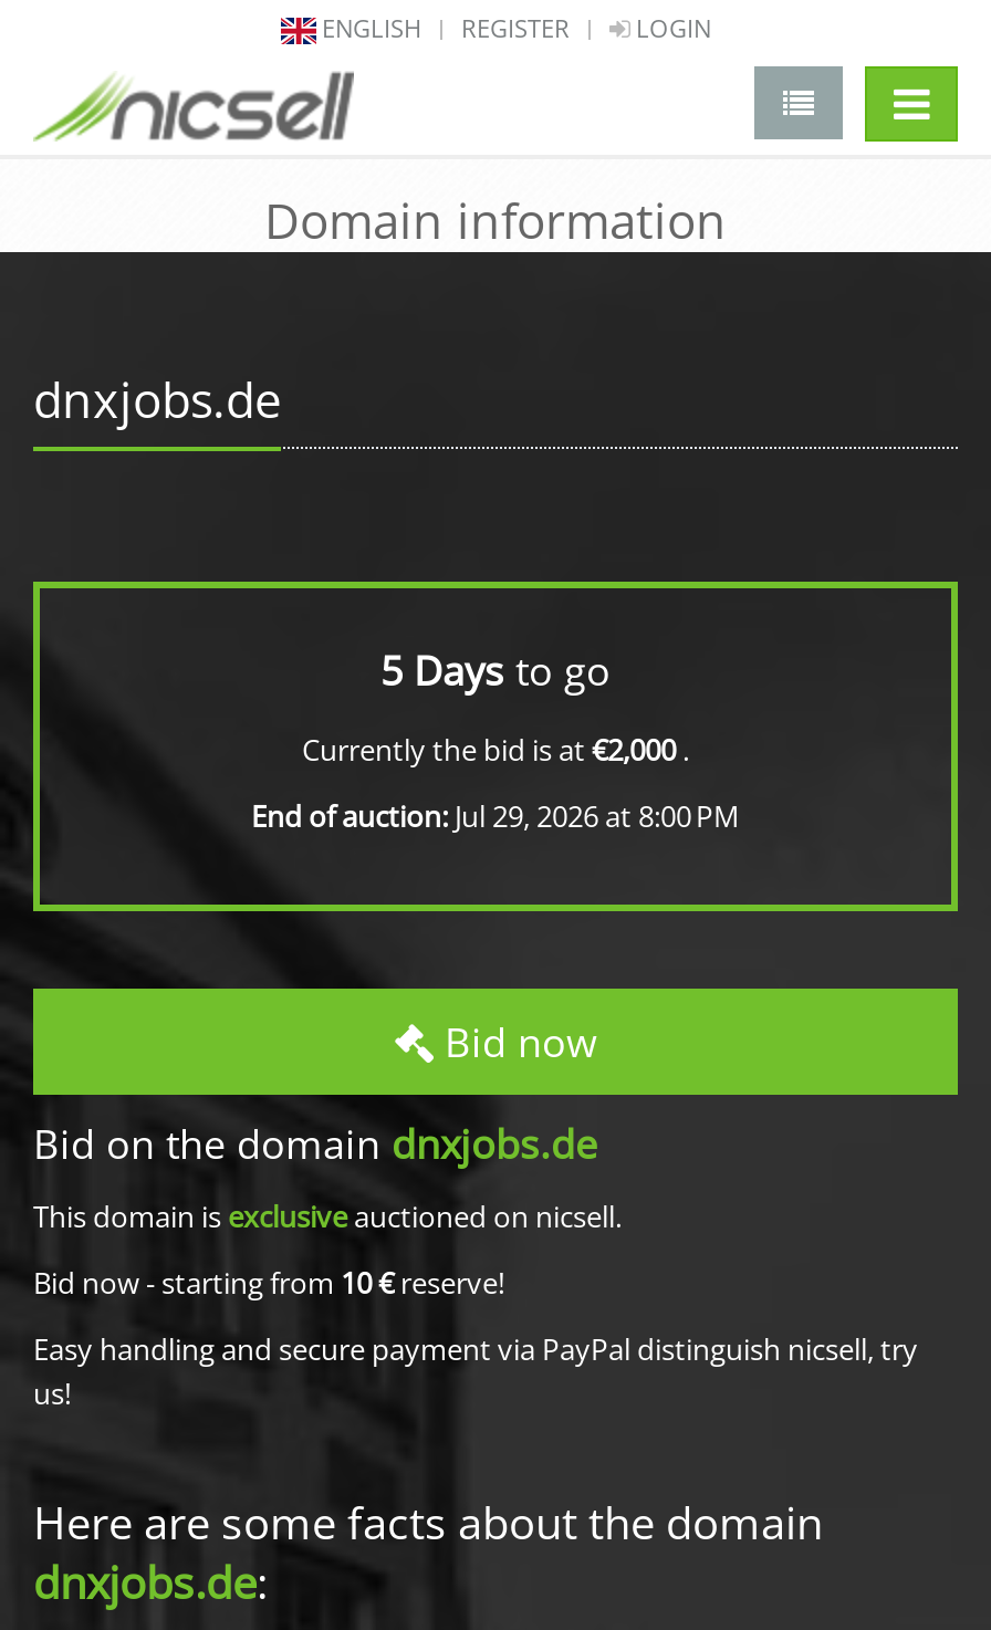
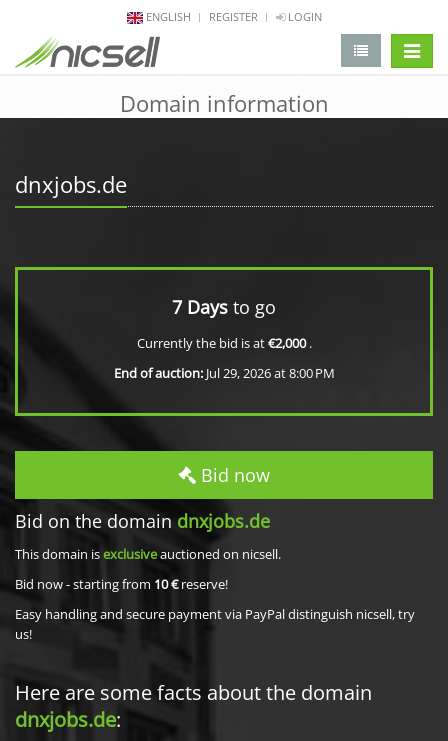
[380,644,611,697] 5 Days to go -> [172,295,276,319] 7 Days to go

